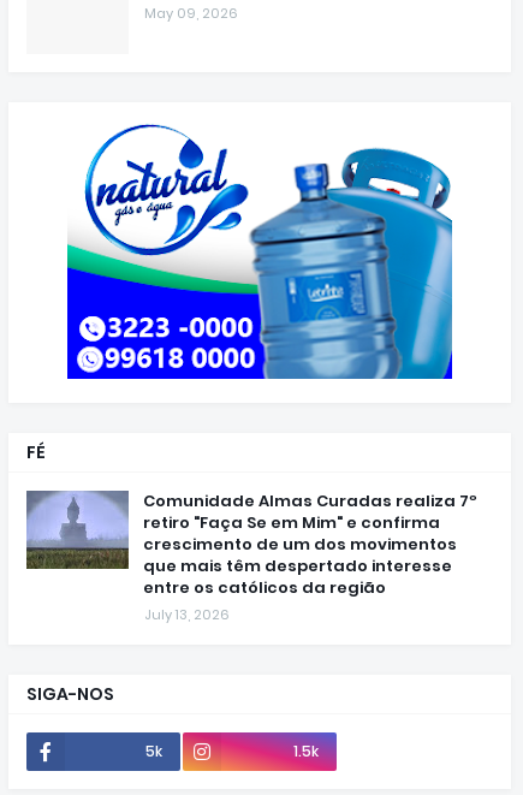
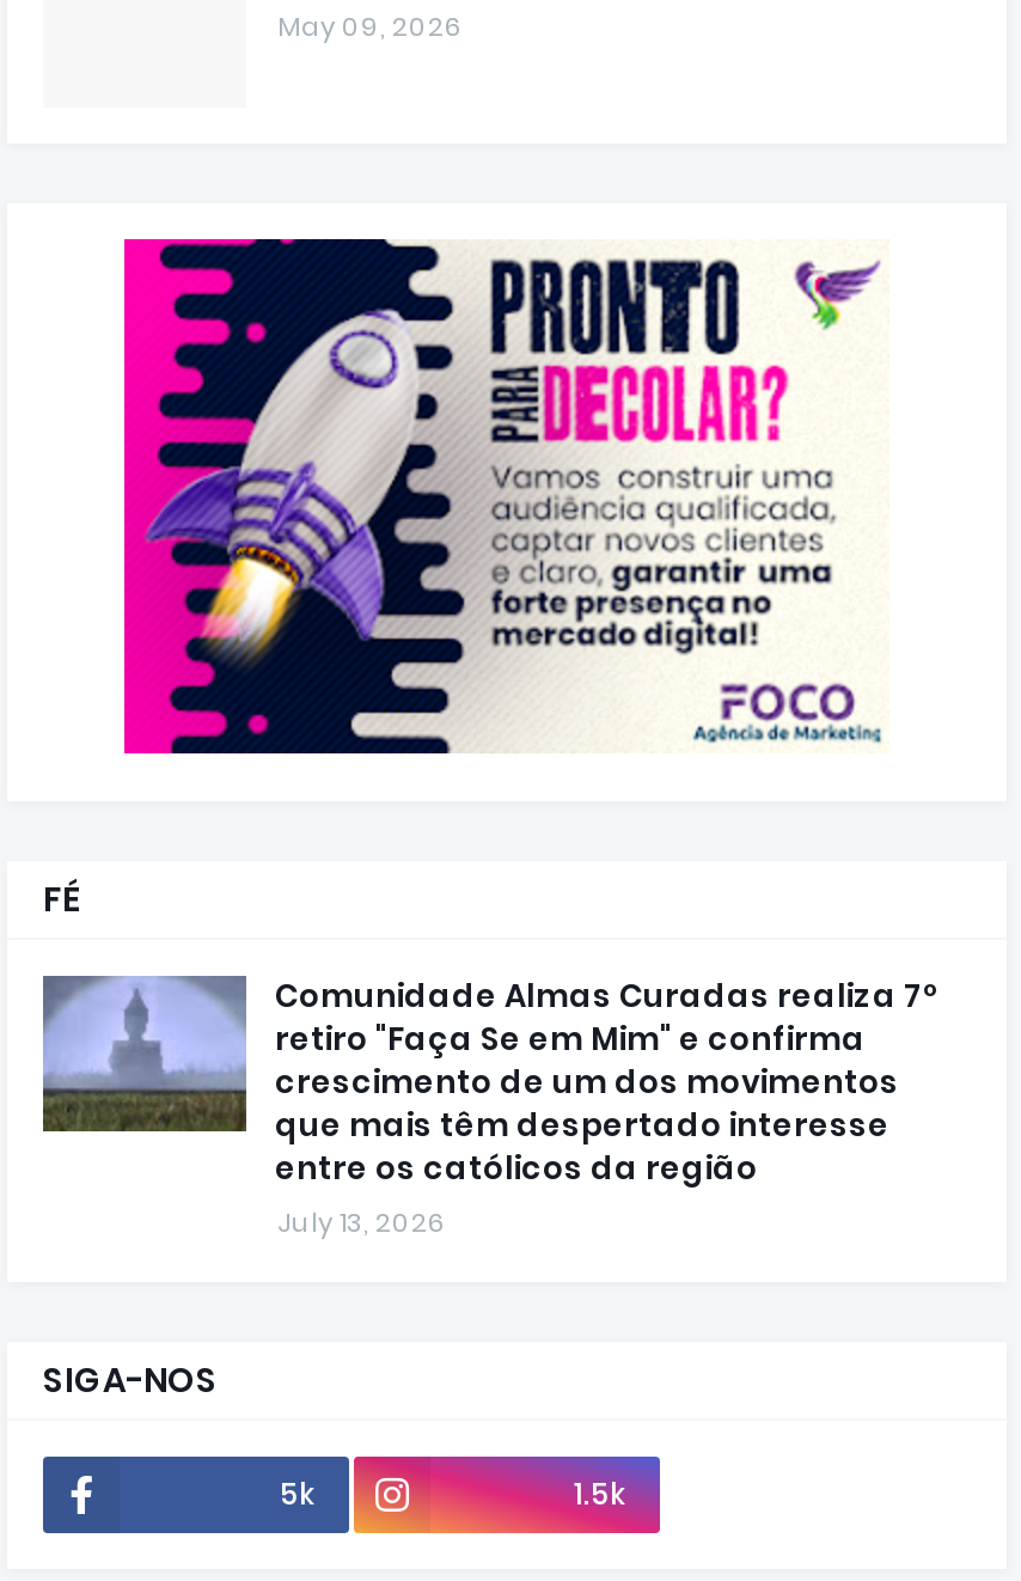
[66,120,453,380] [image] -> [122,237,889,756] [image]

